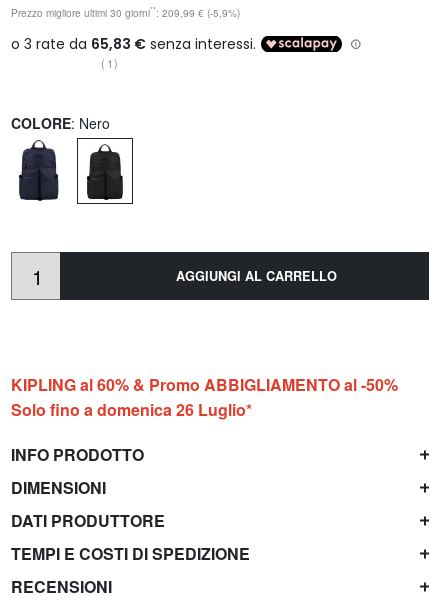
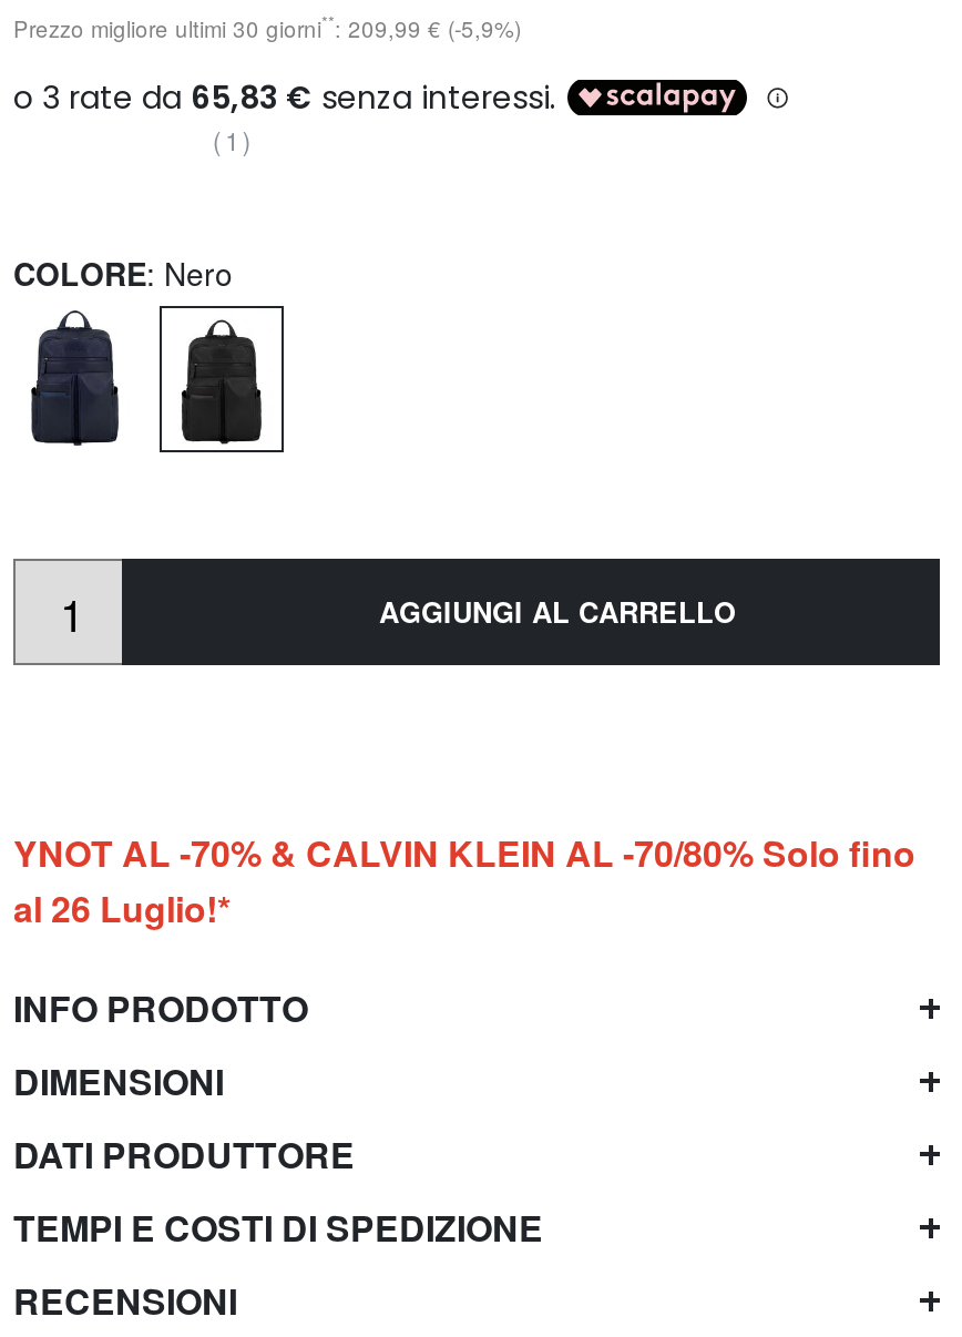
[11,373,402,421] KIPLING al 60% & Promo ABBIGLIAMENTO al -50% | Solo fino a domenica 26 Luglio* -> [13,827,915,933] YNOT AL -70% & CALVIN KLEIN AL -70/80% Solo fino | al 26 Luglio!*

